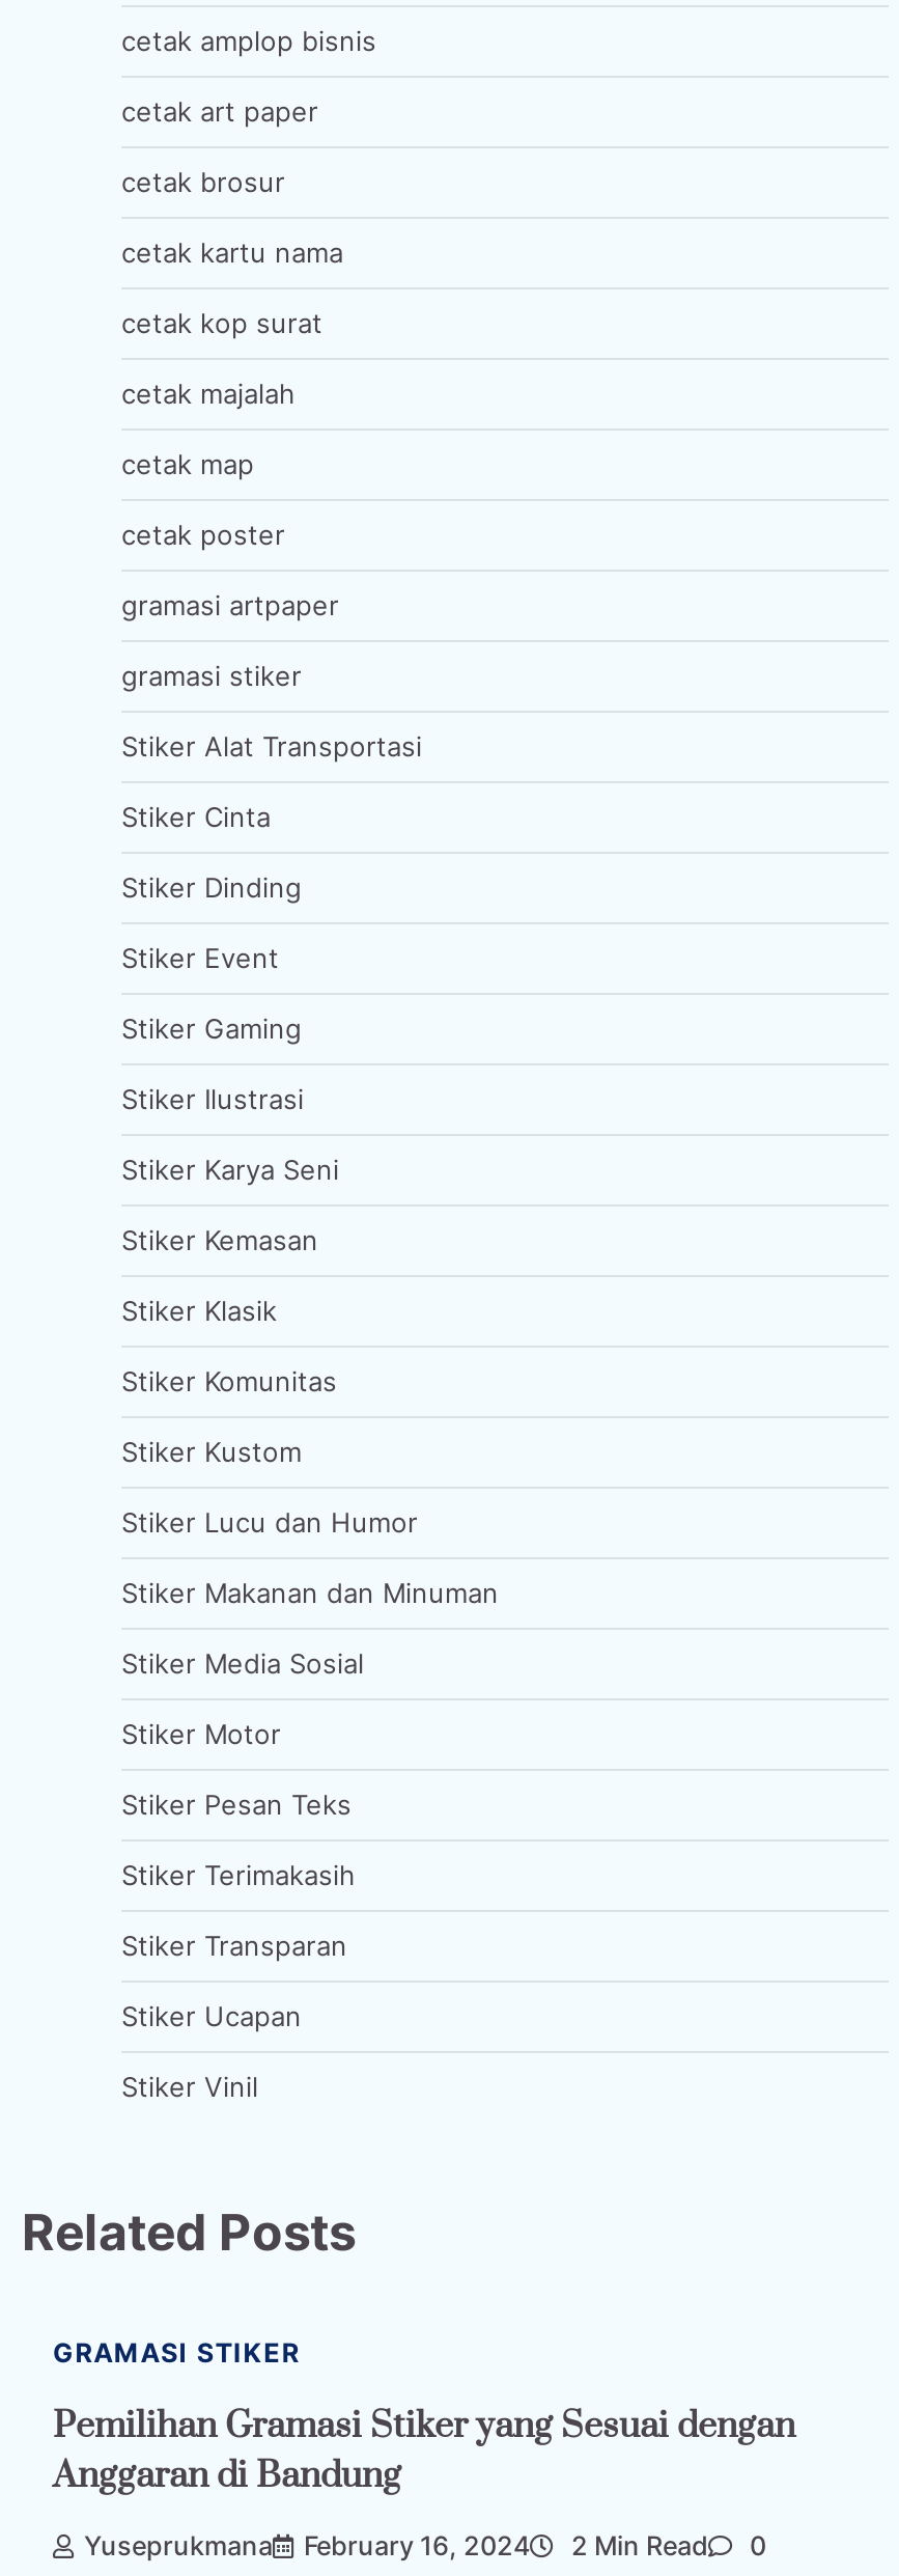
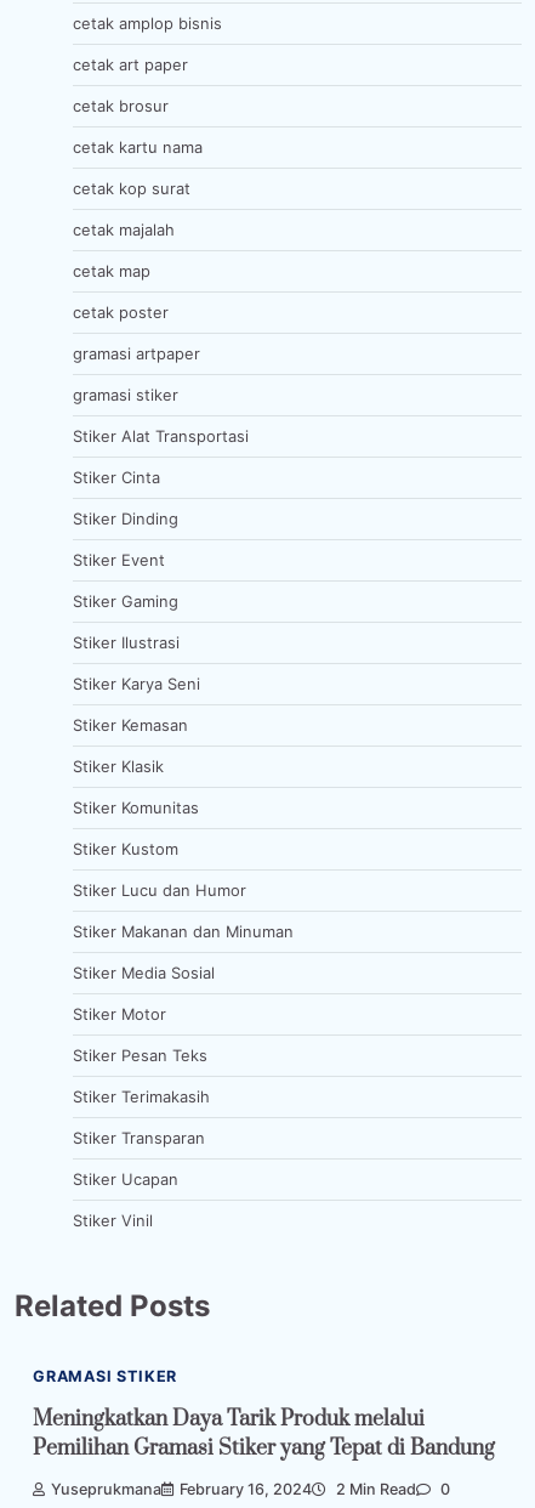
[53,2403,795,2499] Pemilihan Gramasi Stiker yang Sesuai dengan | Anggaran di Bandung -> [33,1406,495,1461] Meningkatkan Daya Tarik Produk melalui | Pemilihan Gramasi Stiker yang Tepat di Bandung

